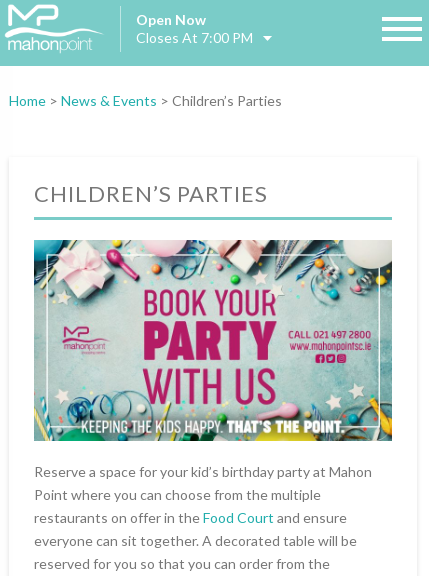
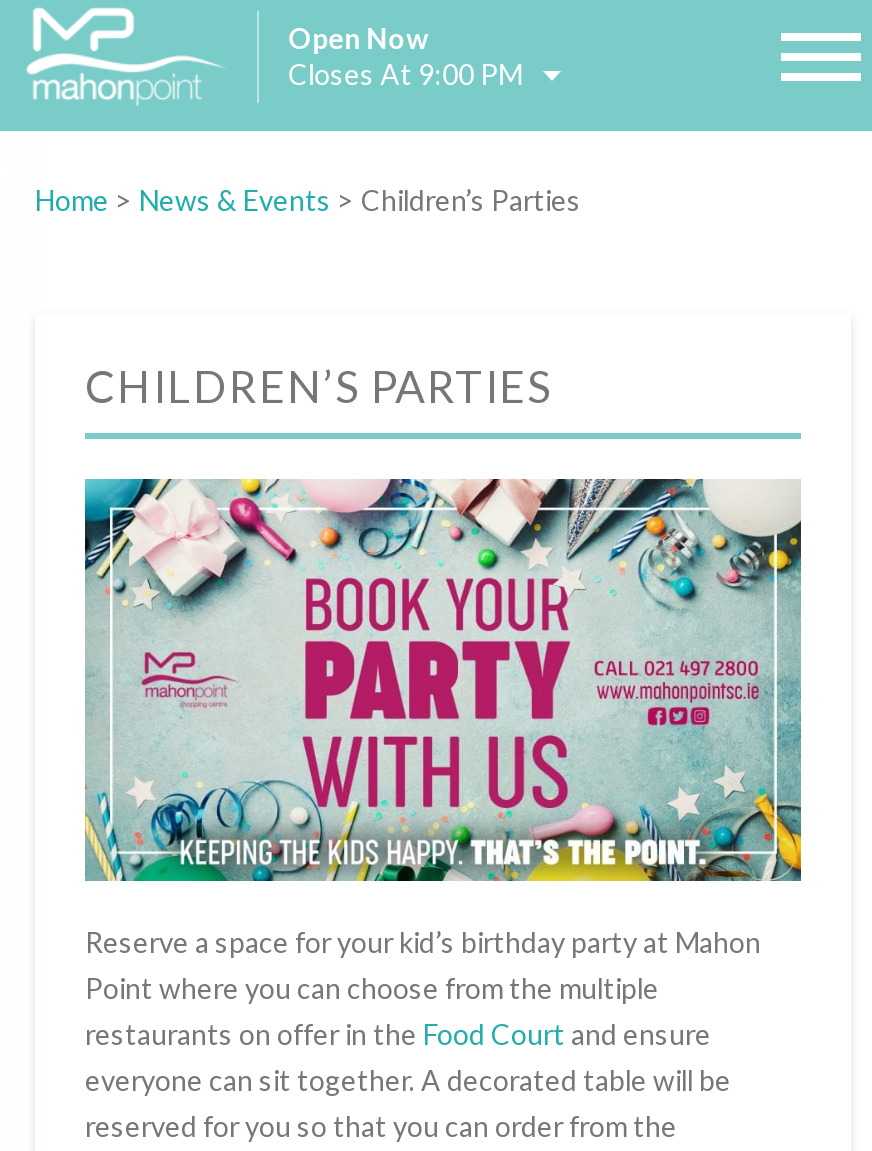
[136,29,253,46] Closes At 7:00 PM -> [288,57,522,91] Closes At 9:00 PM

